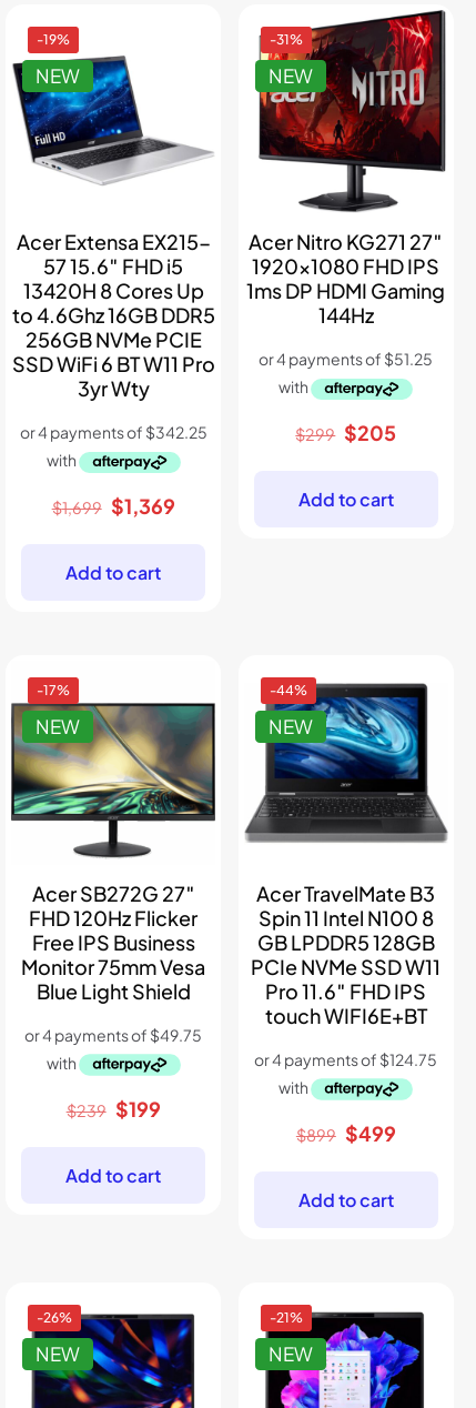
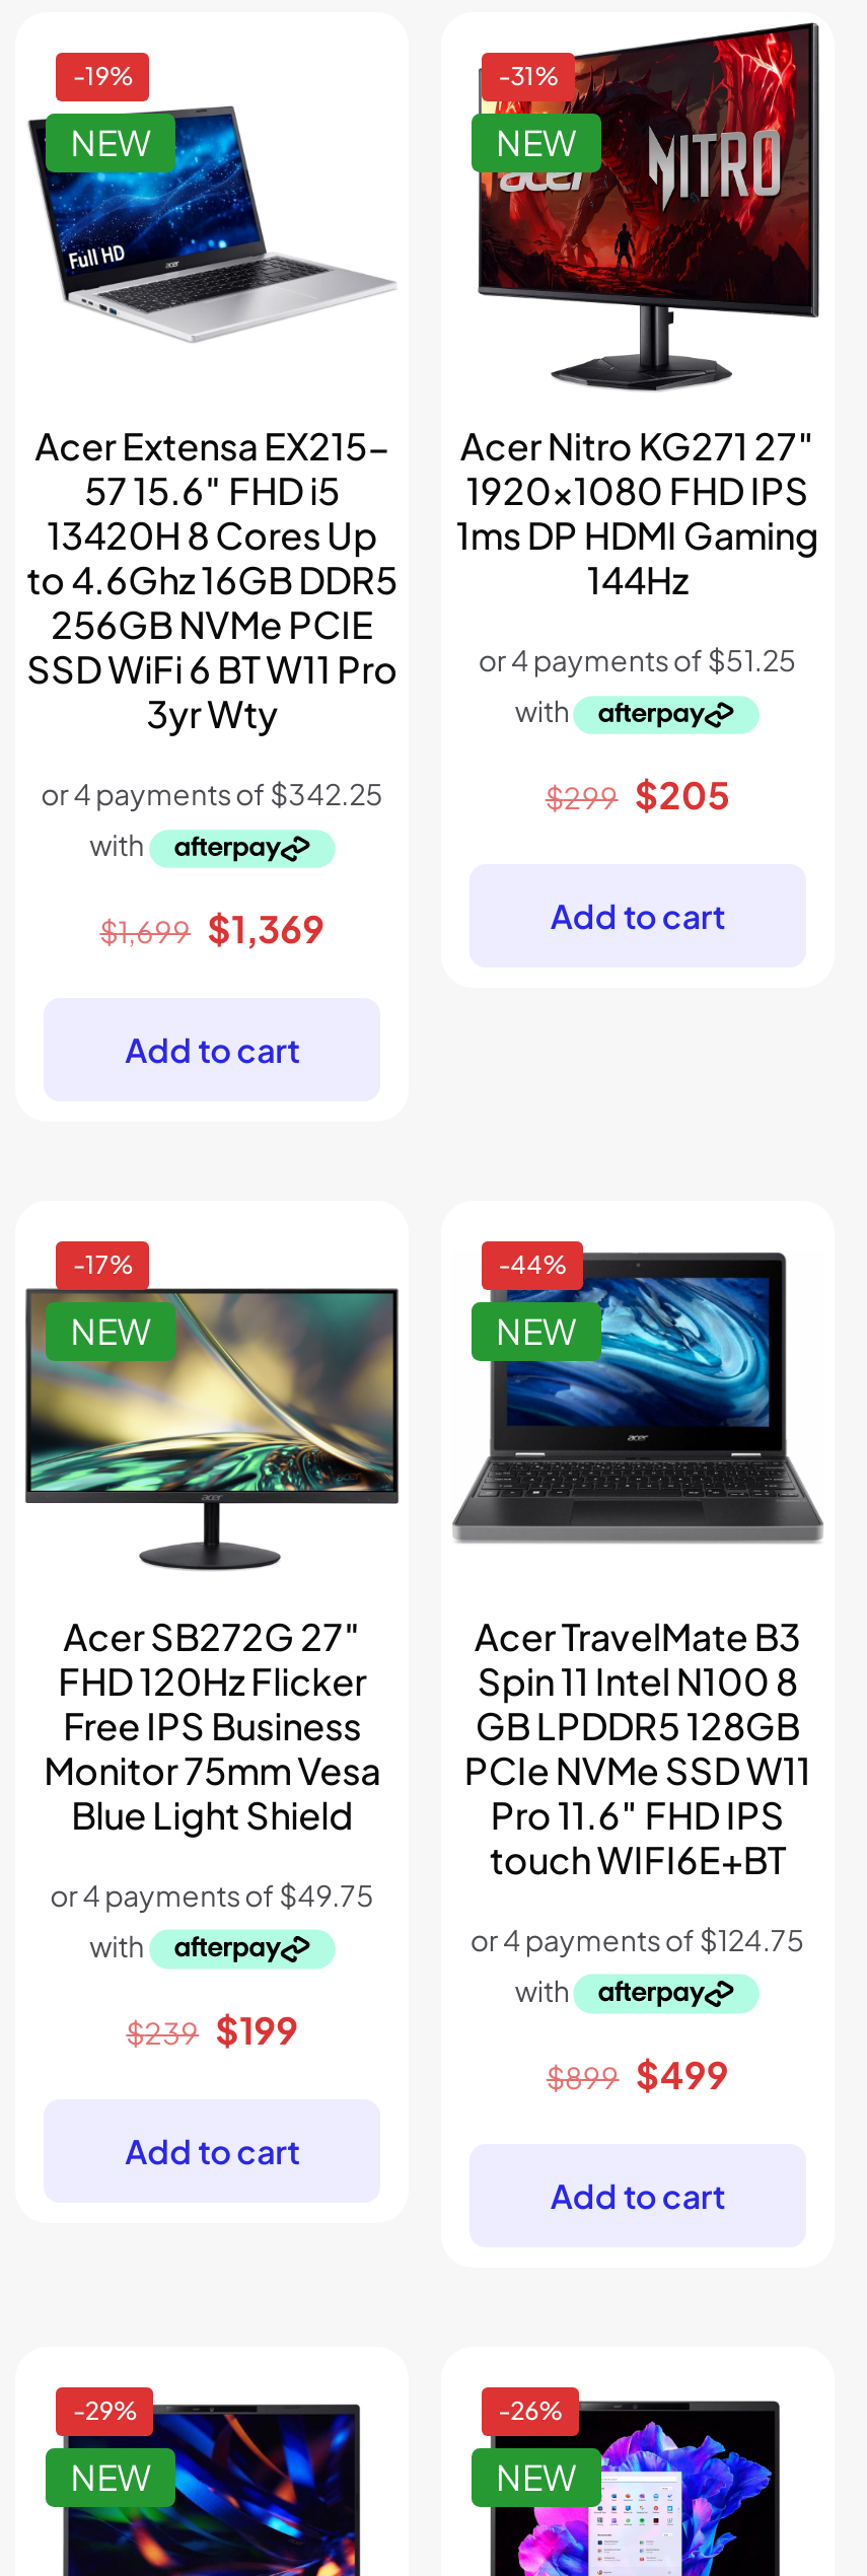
[37,1309,73,1325] -26% -> [73,2395,138,2425] -29%
[270,1309,303,1325] -21% -> [498,2395,563,2425] -26%

